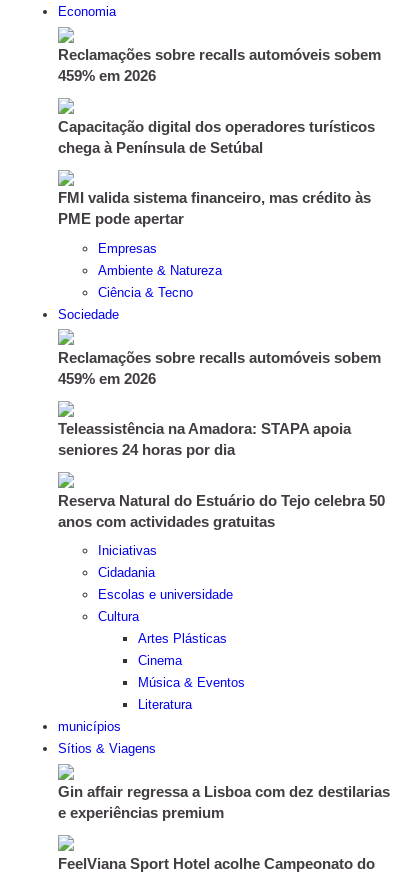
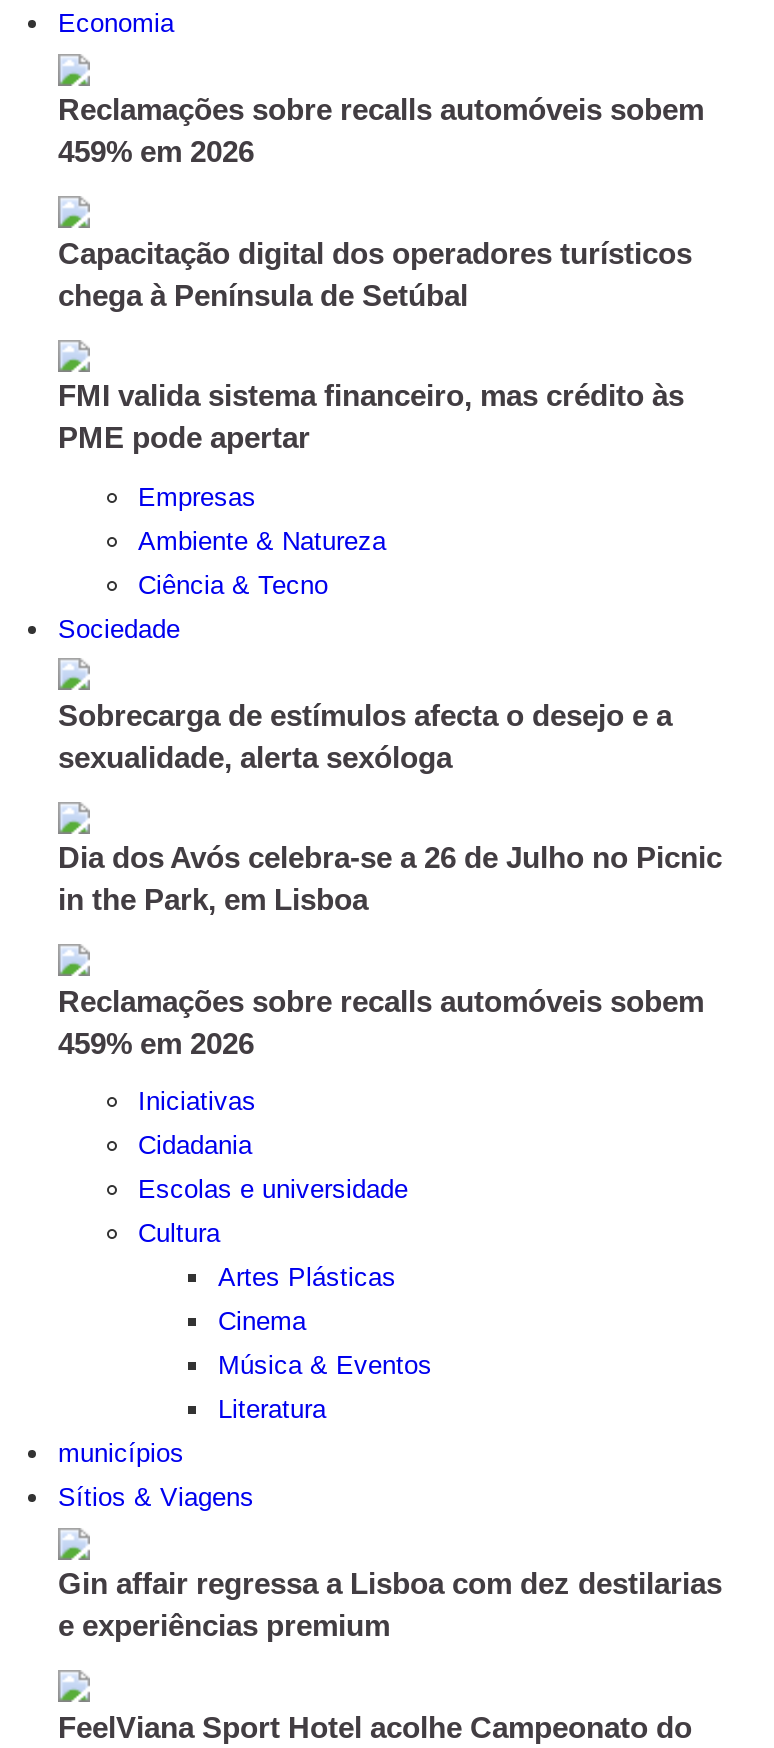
none -> [58,698,722,916] Sobrecarga de estímulos afecta o desejo e a | sexualidade, alerta sexóloga | Dia dos Avós celebra-se a 26 de Julho no Picnic | in the Park, em Lisboa
moved [58,349,381,387] -> [58,984,704,1060]: Reclamações sobre recalls automóveis sobem | 459% em 2026
[58,420,385,530] Teleassistência na Amadora: STAPA apoia | seniores 24 horas por dia | Reserva Natural do Estuário do Tejo celebra 50 | anos com actividades gratuitas -> none

